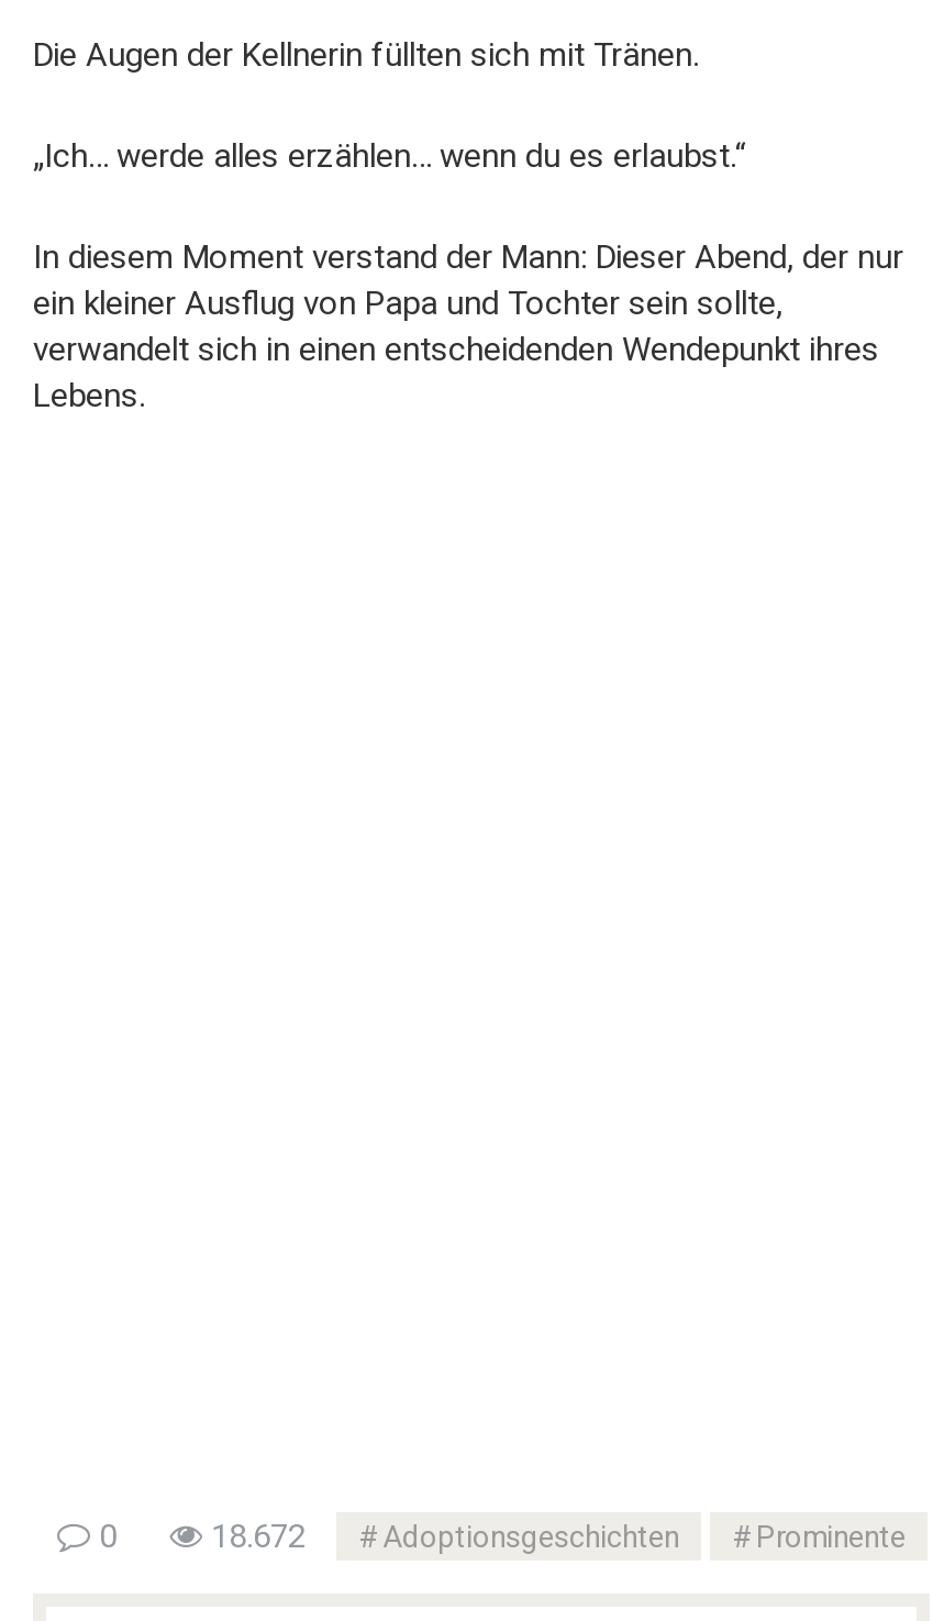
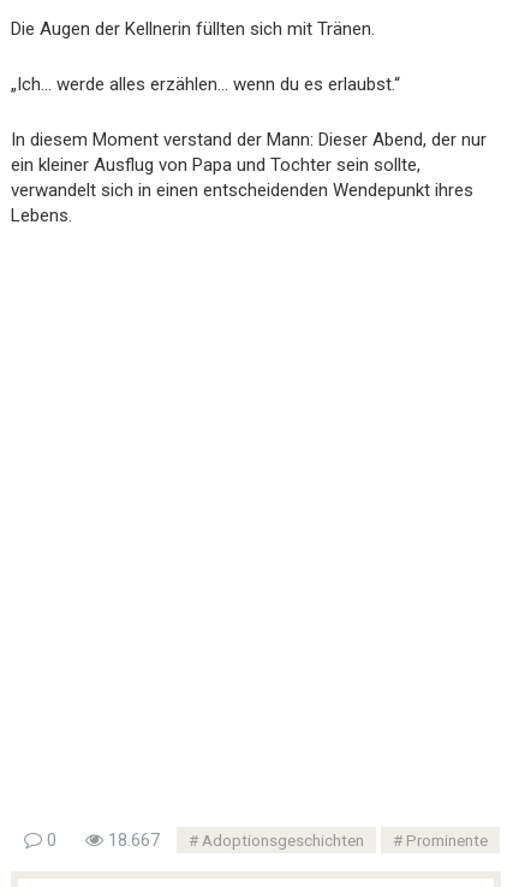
[202,1517,306,1556] 18.672 -> [103,829,160,850] 18.667

